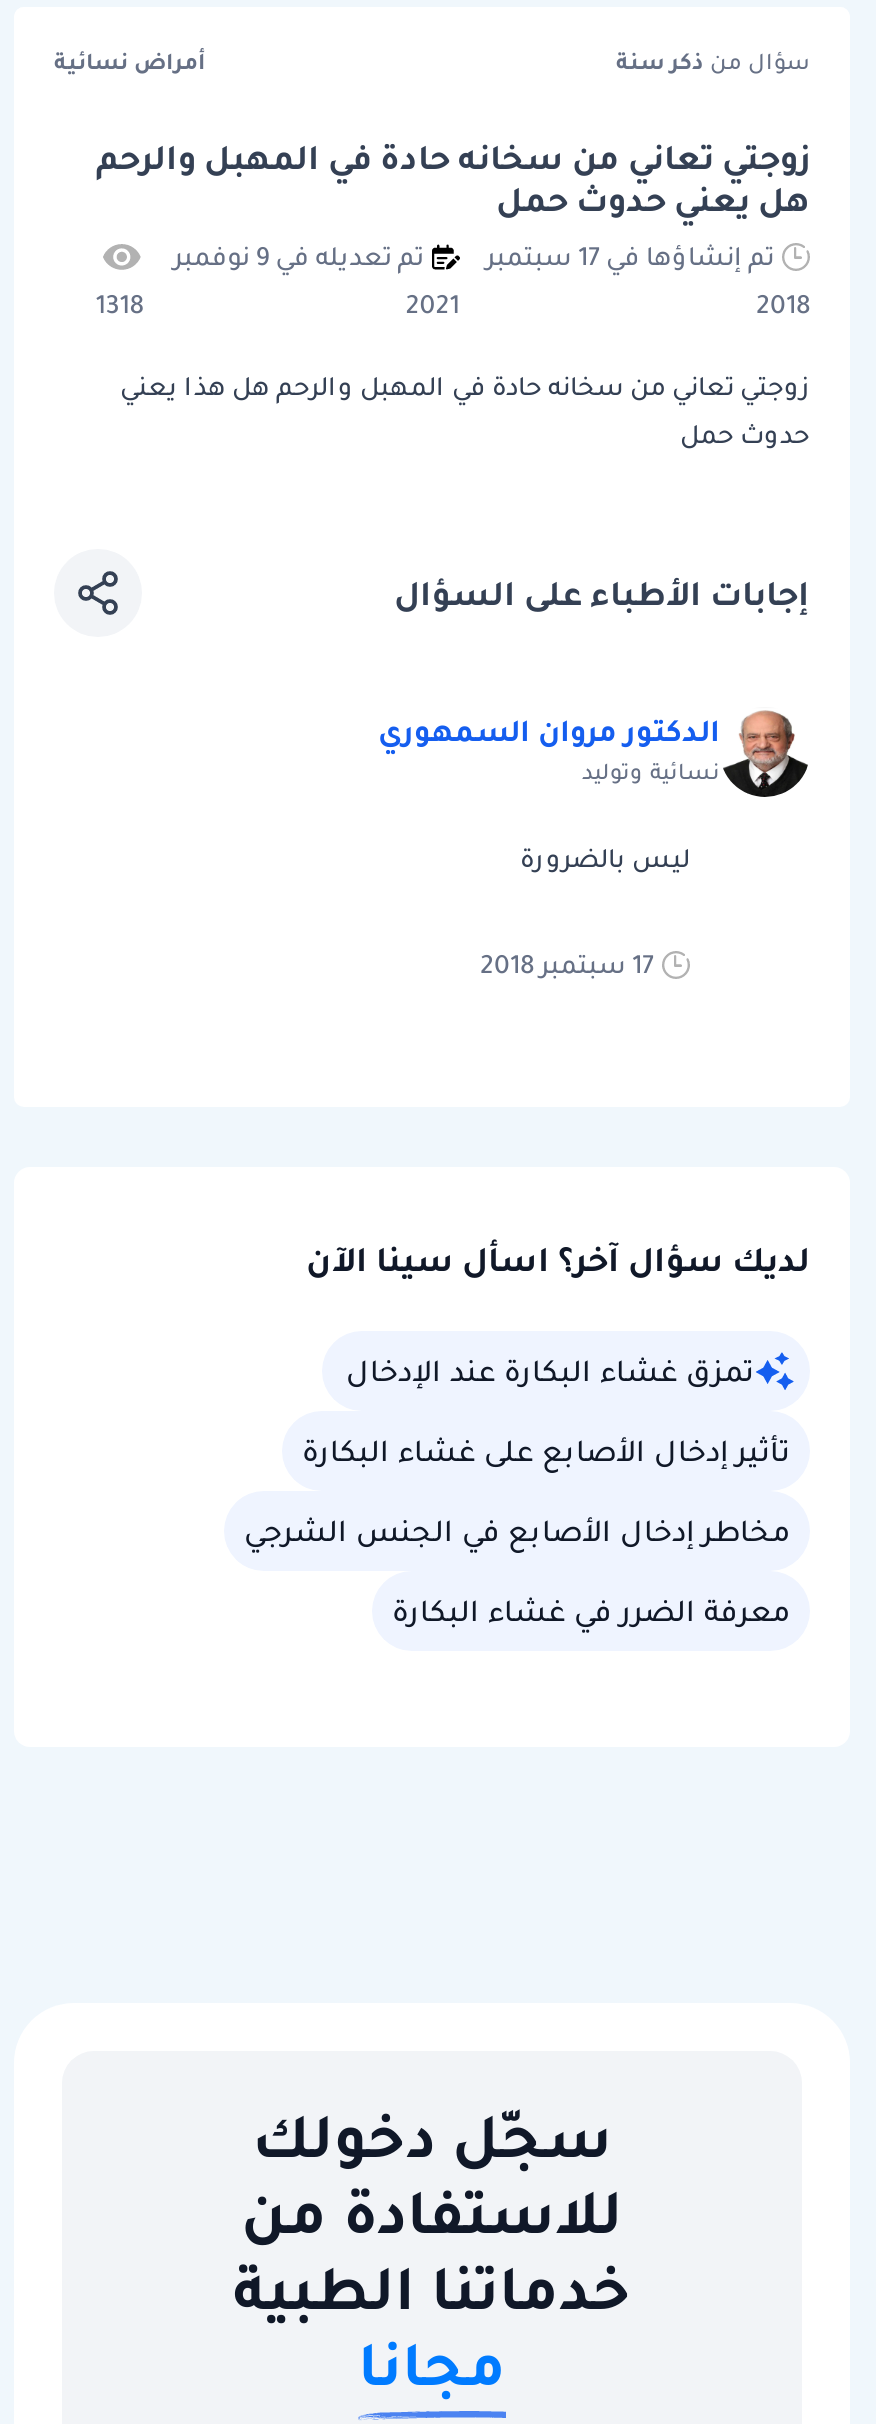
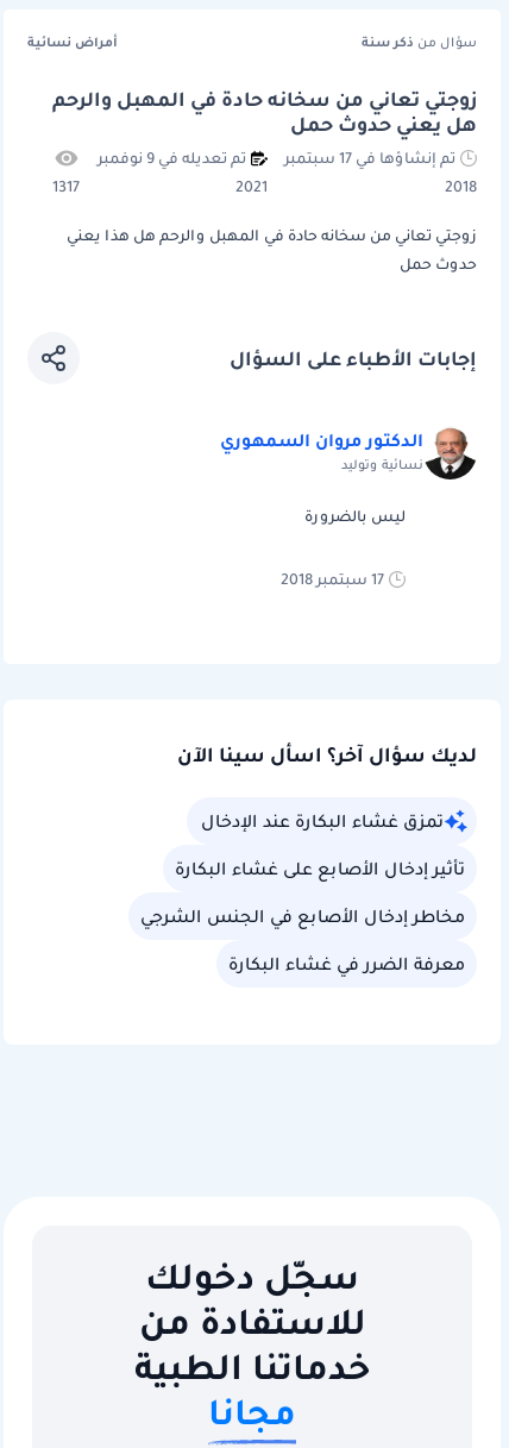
[96,285,144,323] 1318 -> [52,175,80,198] 1317

